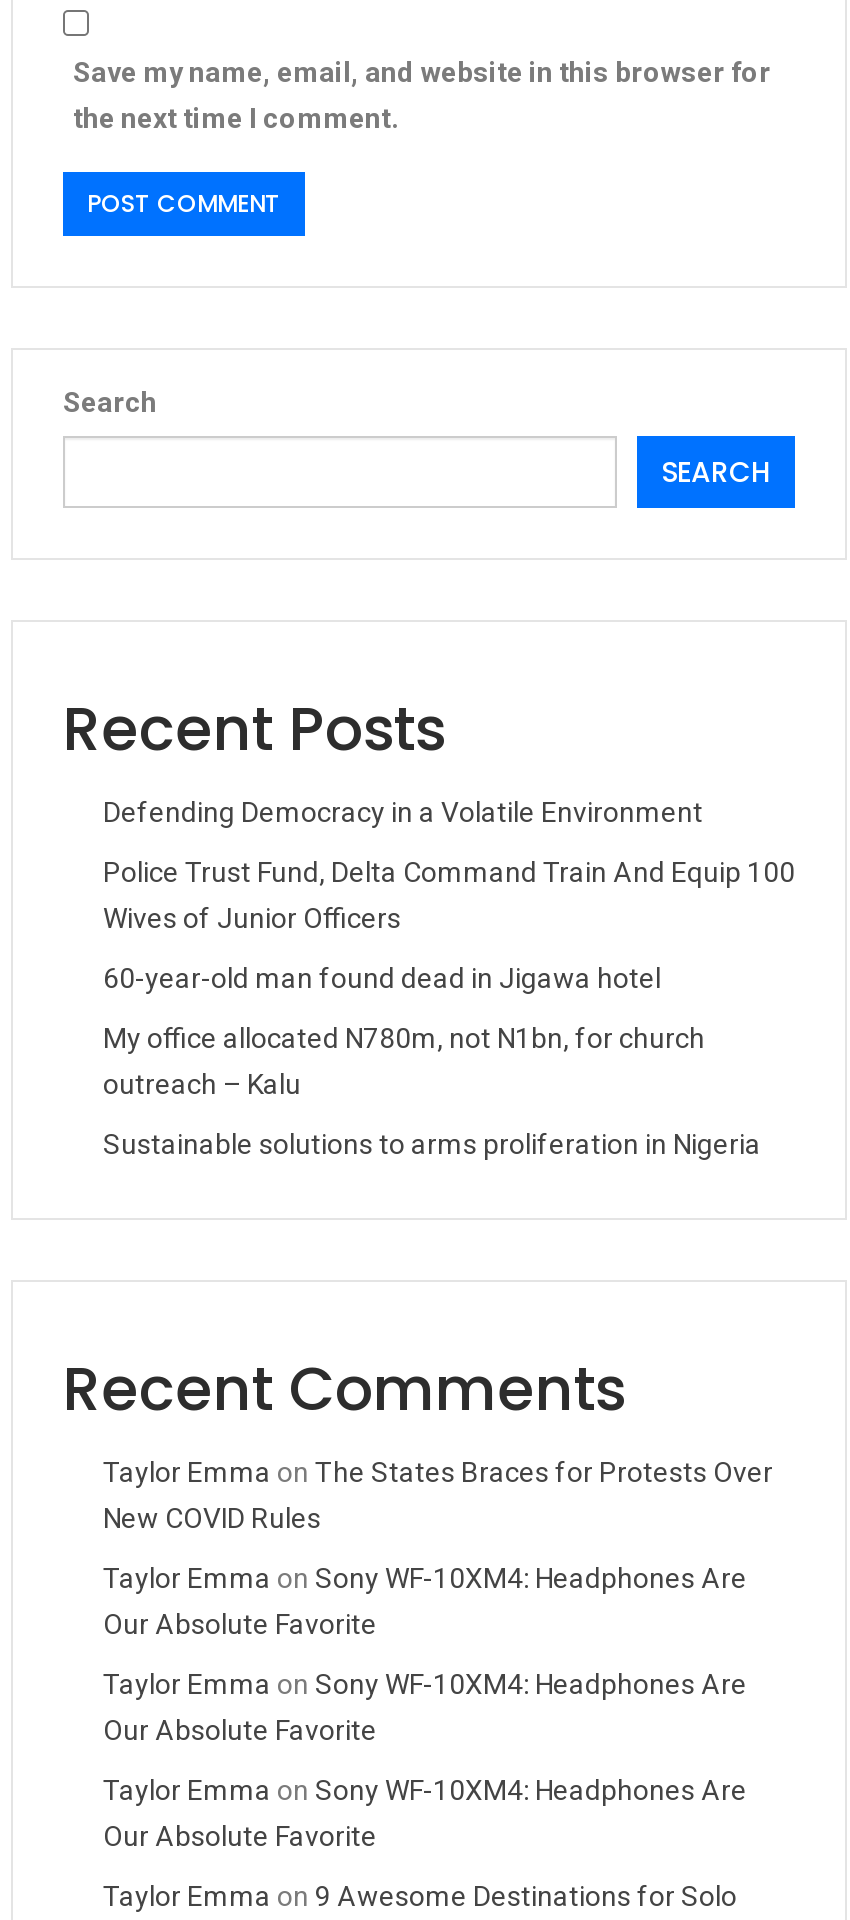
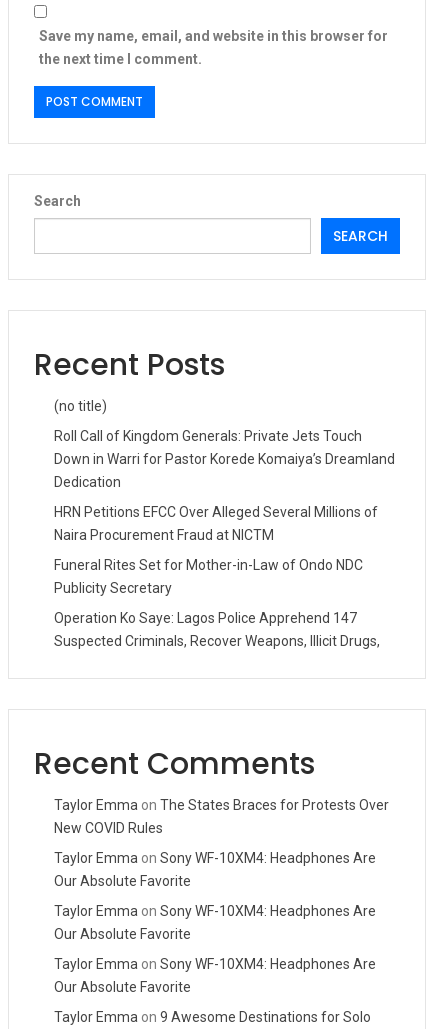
[103,797,703,829] Defending Democracy in a Volatile Environment -> [54,398,107,414] (no title)
[103,857,795,935] Police Trust Fund, Delta Command Train And Equip 100 | Wives of Junior Officers -> [54,428,395,490] Roll Call of Kingdom Generals: Private Jets Touch | Down in Warri for Pastor Korede Komaiya’s Dreamland | Dedication
[103,963,661,995] 60-year-old man found dead in Jigawa hotel -> [54,504,378,543] HRN Petitions EFCC Over Alleged Several Millions of | Naira Procurement Fraud at NICTM
[103,1023,705,1101] My office allocated N780m, not N1bn, for church | outreach – Kalu -> [54,557,363,596] Funeral Rites Set for Mother-in-Law of Ondo NDC | Publicity Secretary
[103,1129,761,1161] Sustainable solutions to arms proliferation in Nigeria -> [54,610,386,649] Operation Ko Saye: Lagos Police Apprehend 147 | Suspected Criminals, Recover Weapons, Illicit Drugs,

